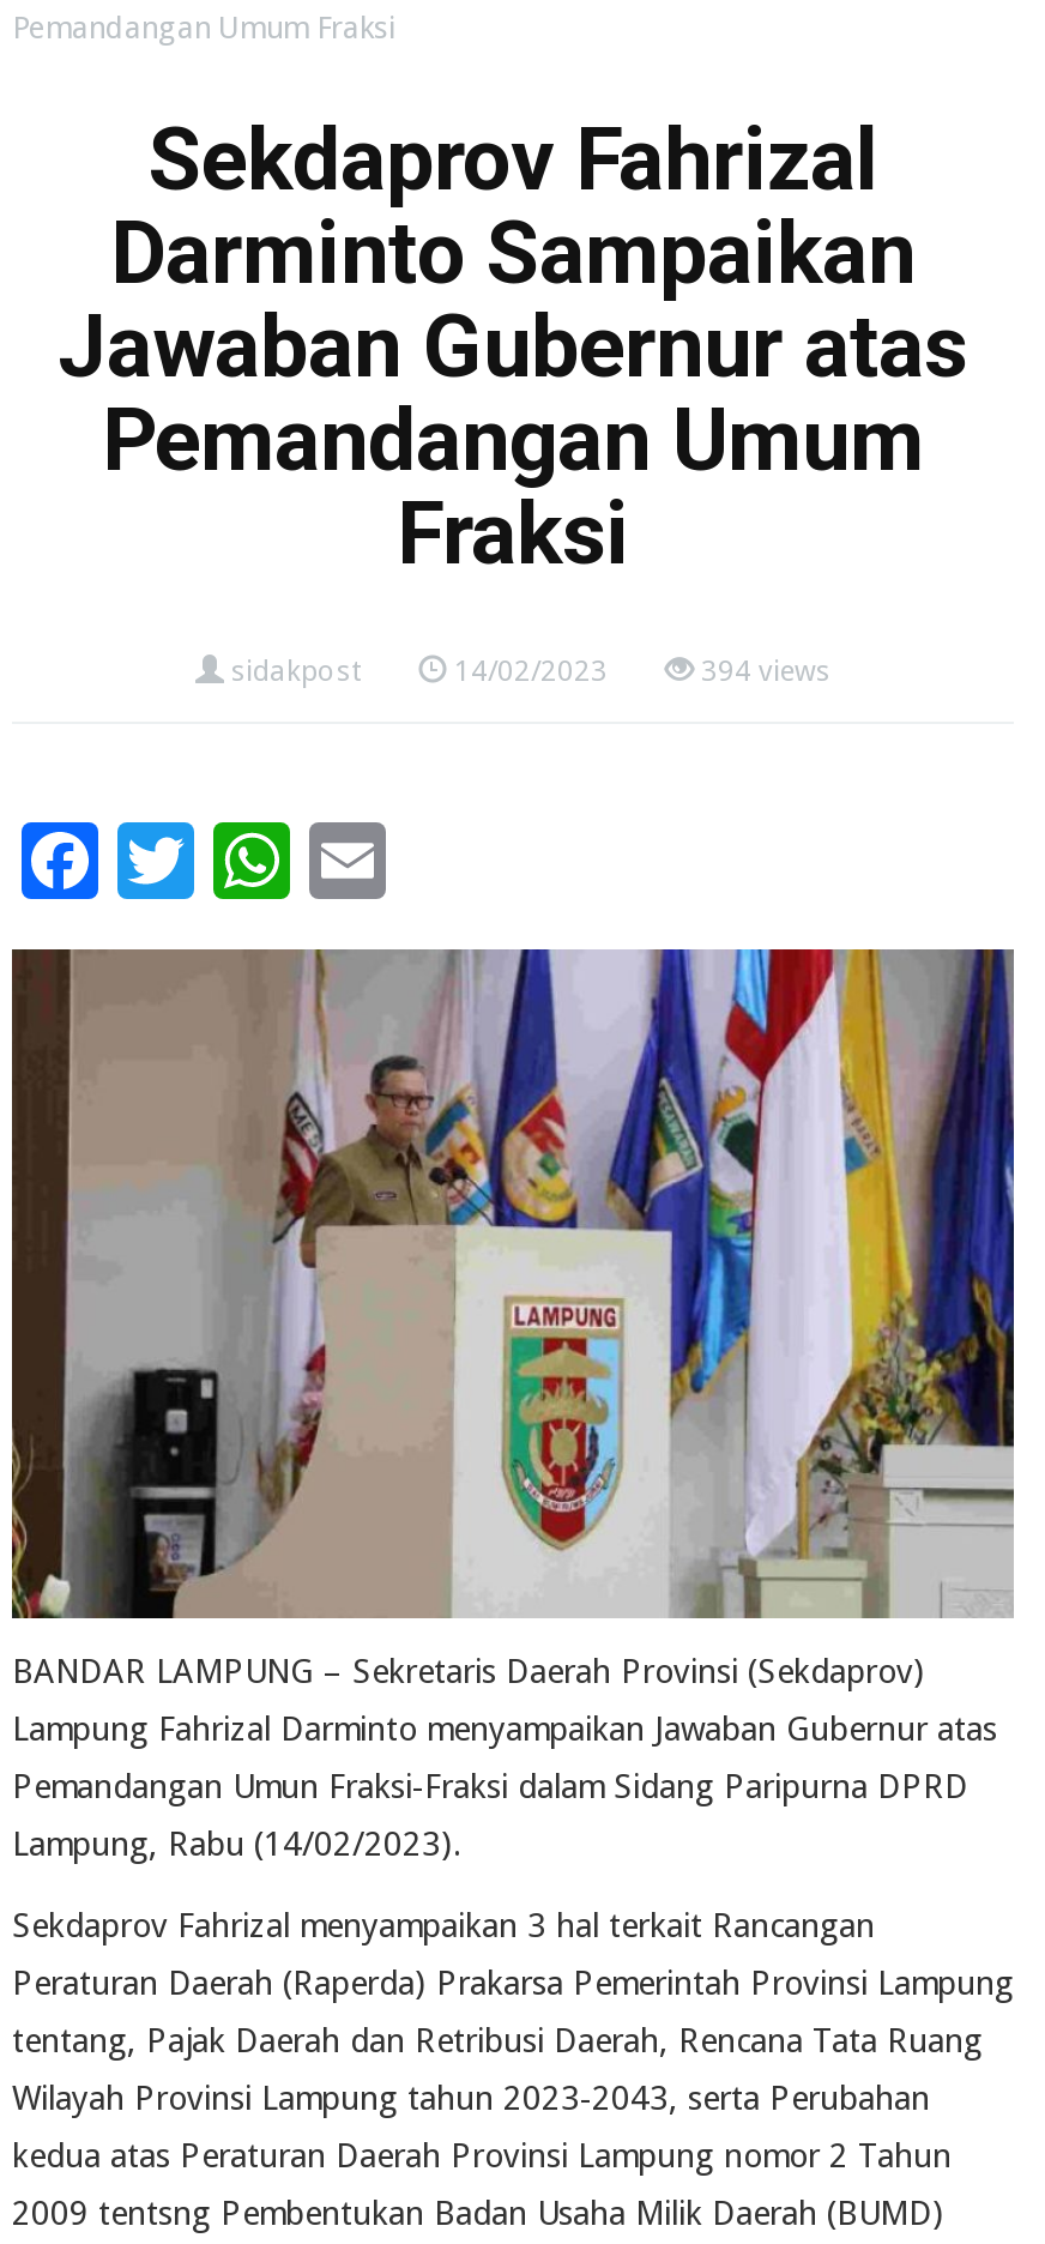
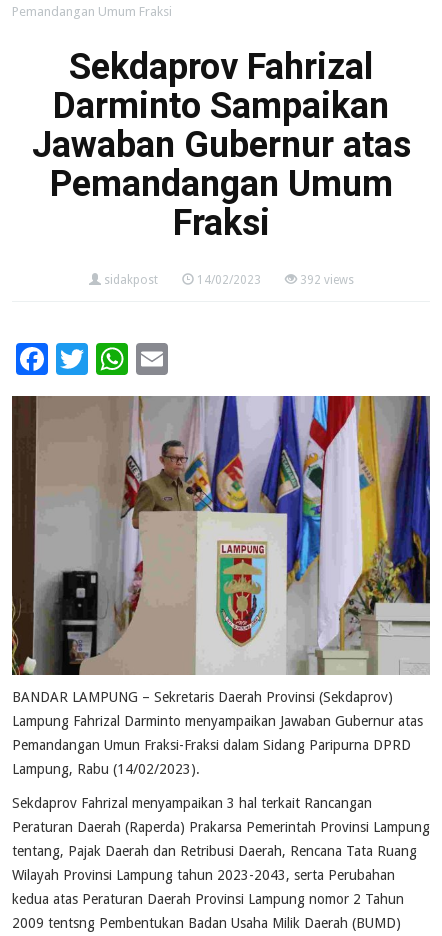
[694,655,830,689] 394 views -> [296,273,353,287] 392 views

